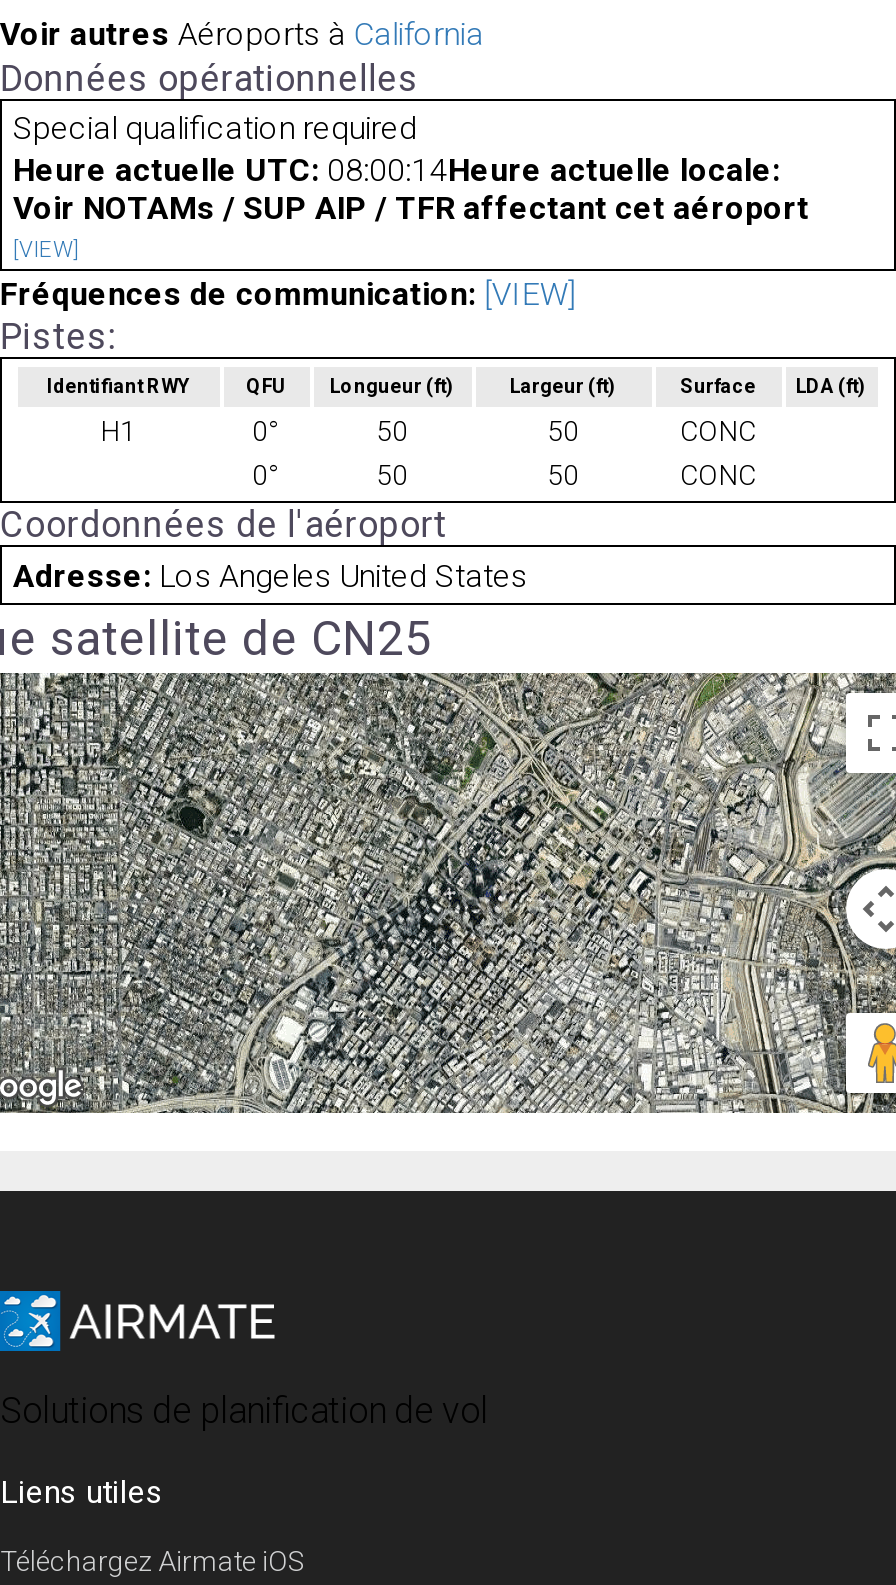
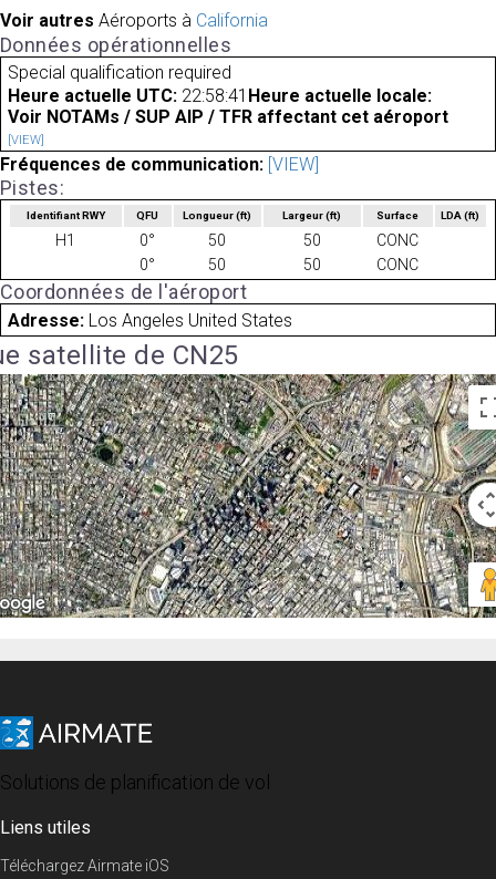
[13,152,780,190] Heure actuelle UTC: 08:00:14Heure actuelle locale: -> [7,86,432,107] Heure actuelle UTC: 22:58:41Heure actuelle locale:

